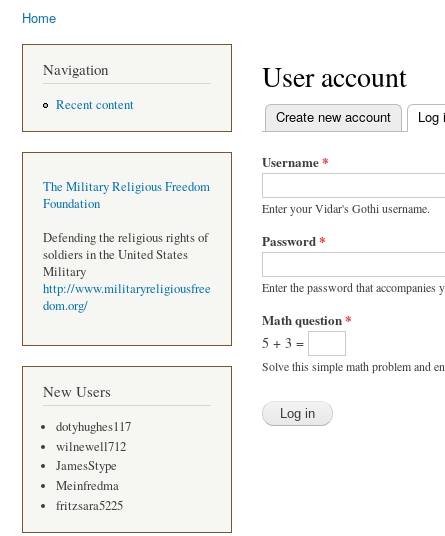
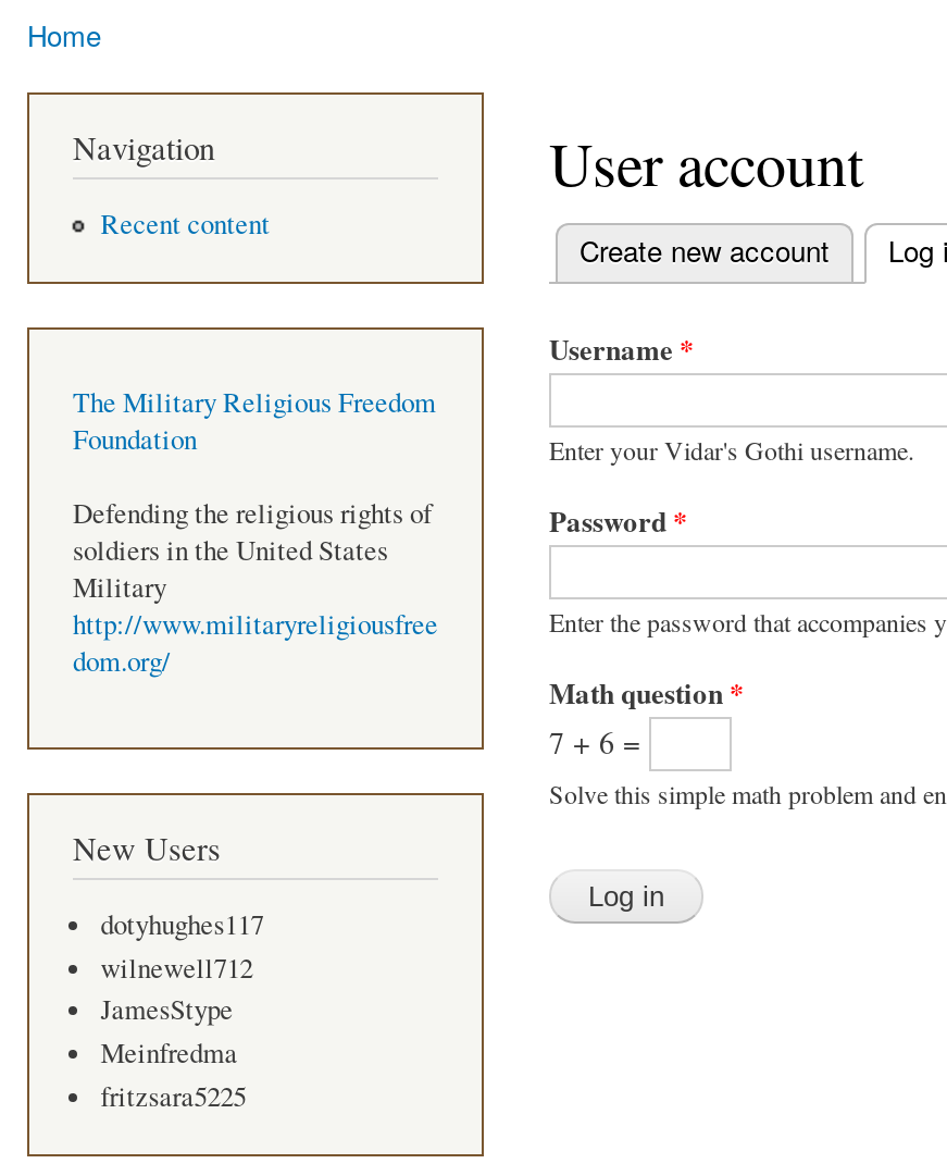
[262,333,308,352] 5 + 3 = -> [549,721,649,763] 7 + 6 =

